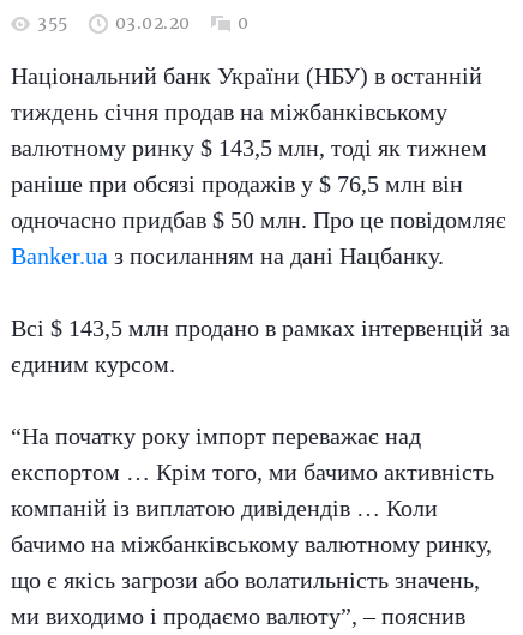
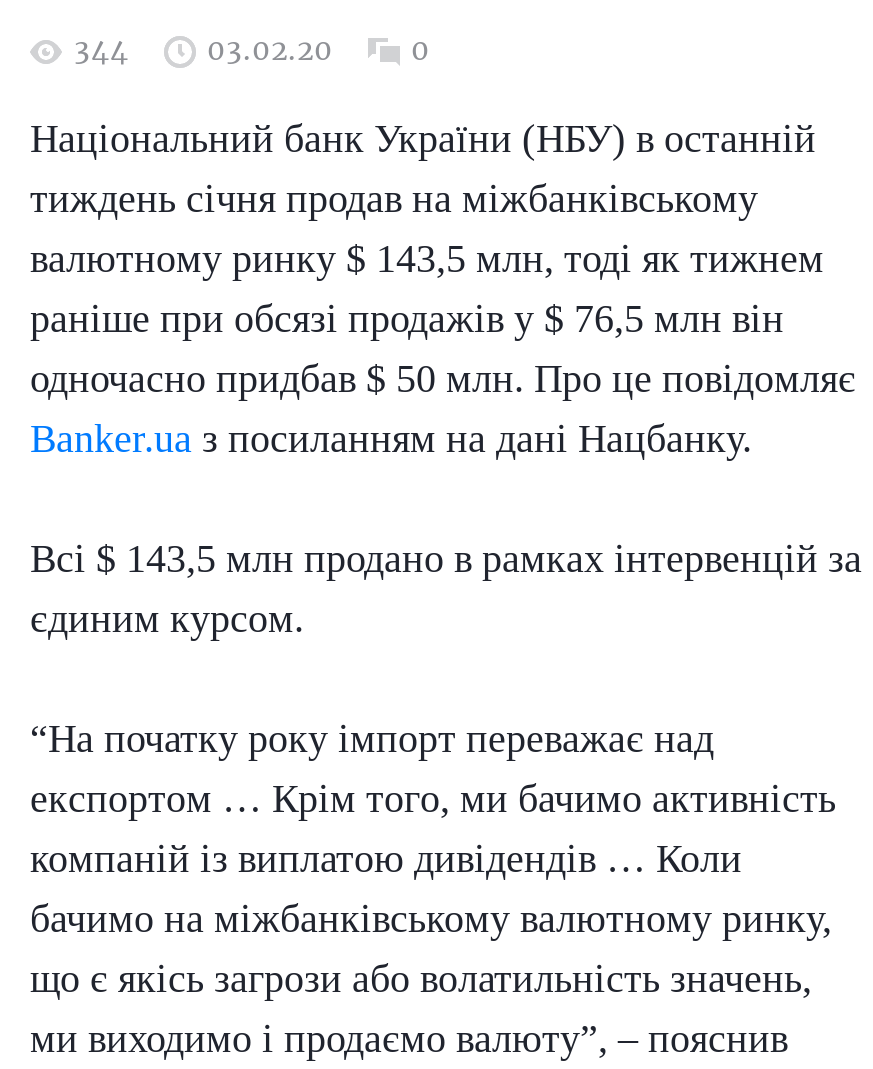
[37,12,68,34] 355 -> [74,32,129,68] 344

